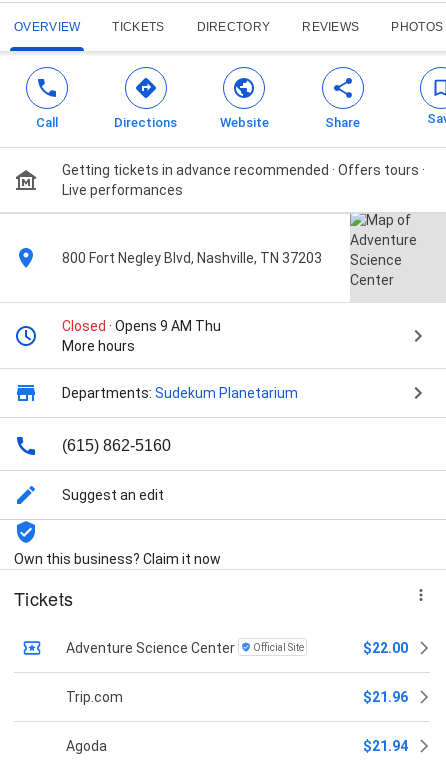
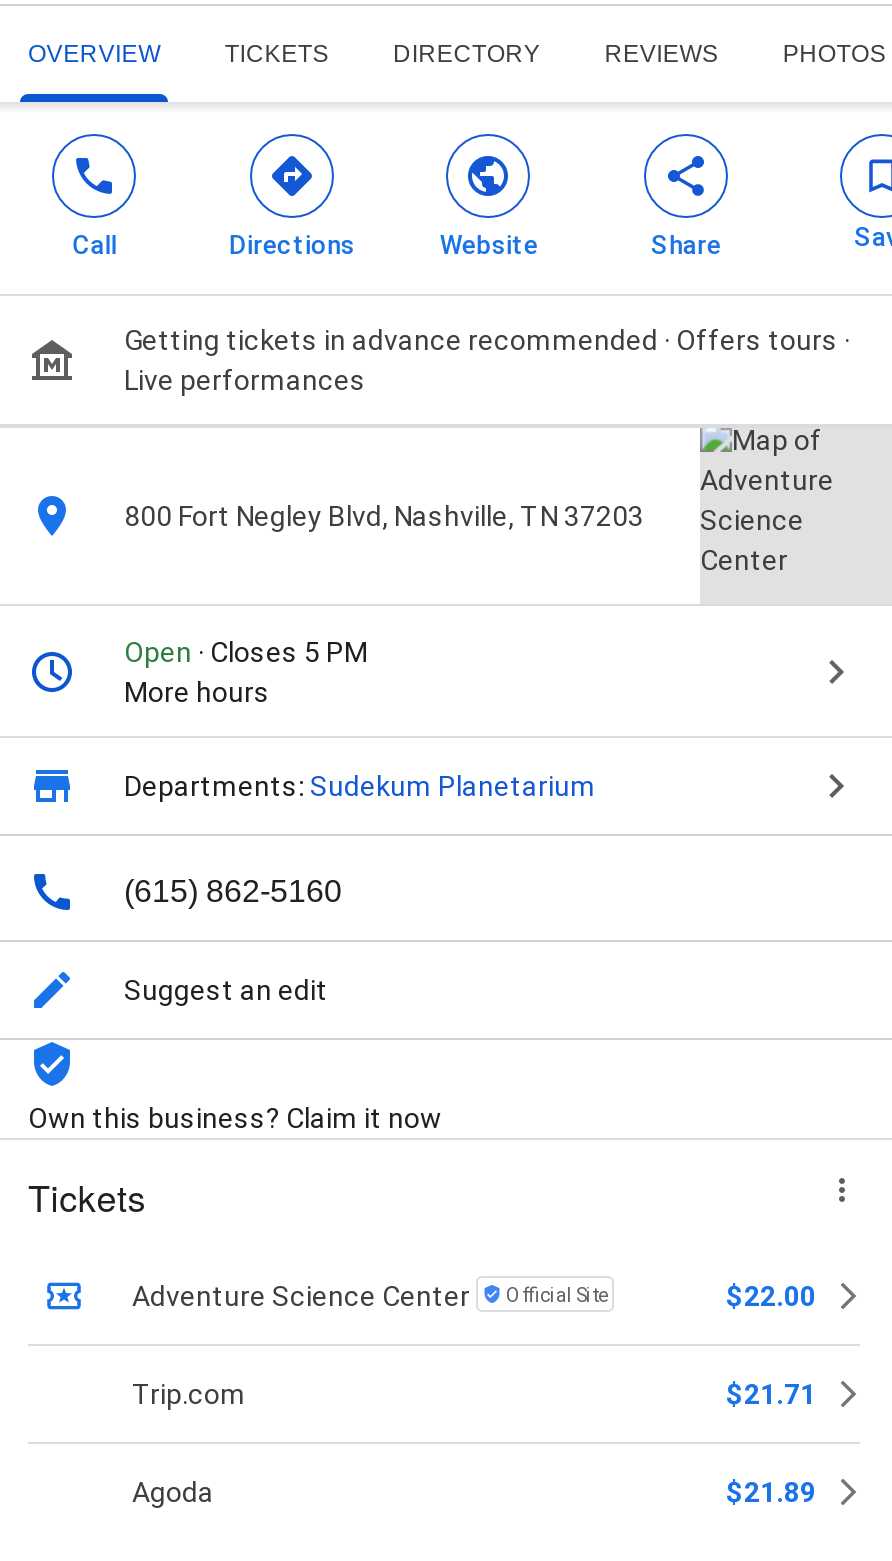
[62,318,221,334] Closed · Opens 9 AM Thu -> [124,636,368,668] Open · Closes 5 PM
[363,689,408,705] $21.96 -> [726,1378,816,1410] $21.71
[363,738,408,754] $21.94 -> [726,1476,816,1508] $21.89

